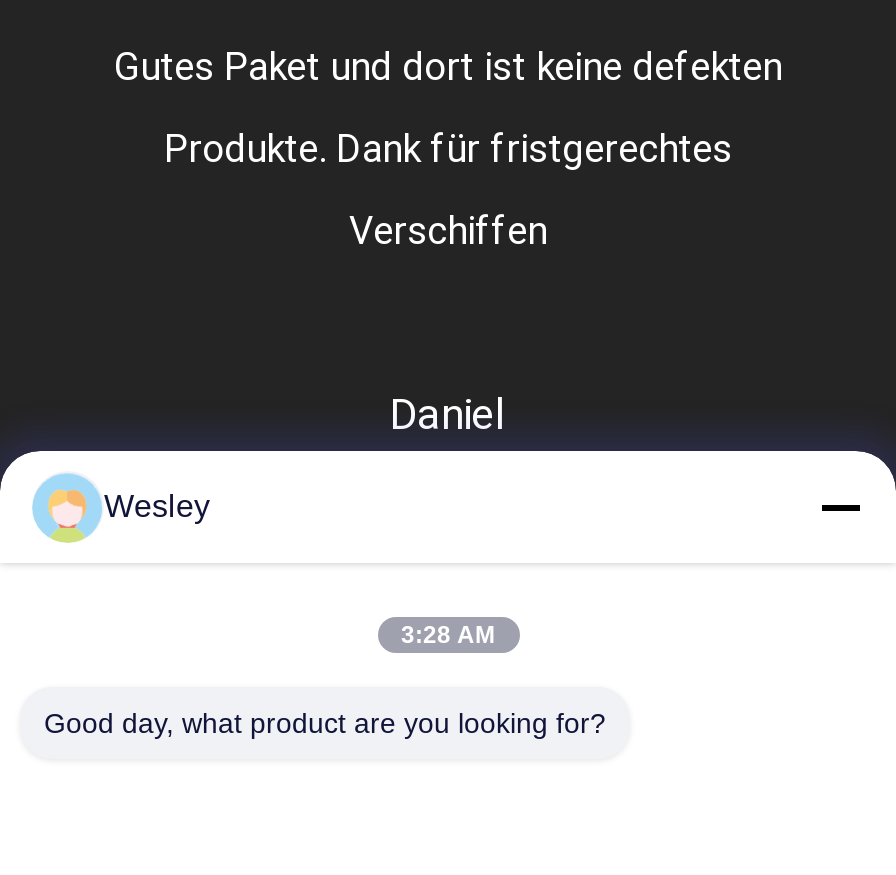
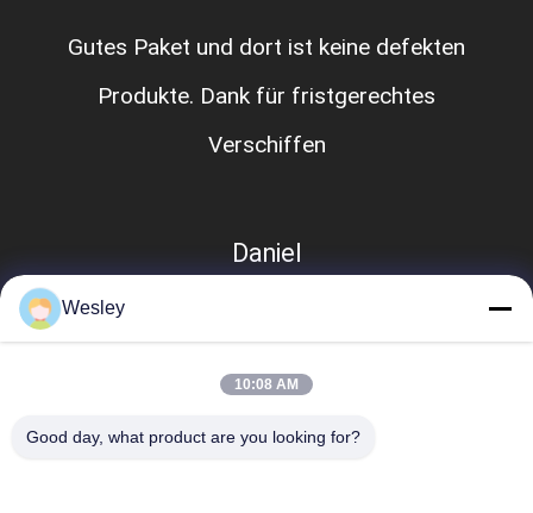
[401,621,495,649] 3:28 AM -> [234,376,299,393] 10:08 AM

